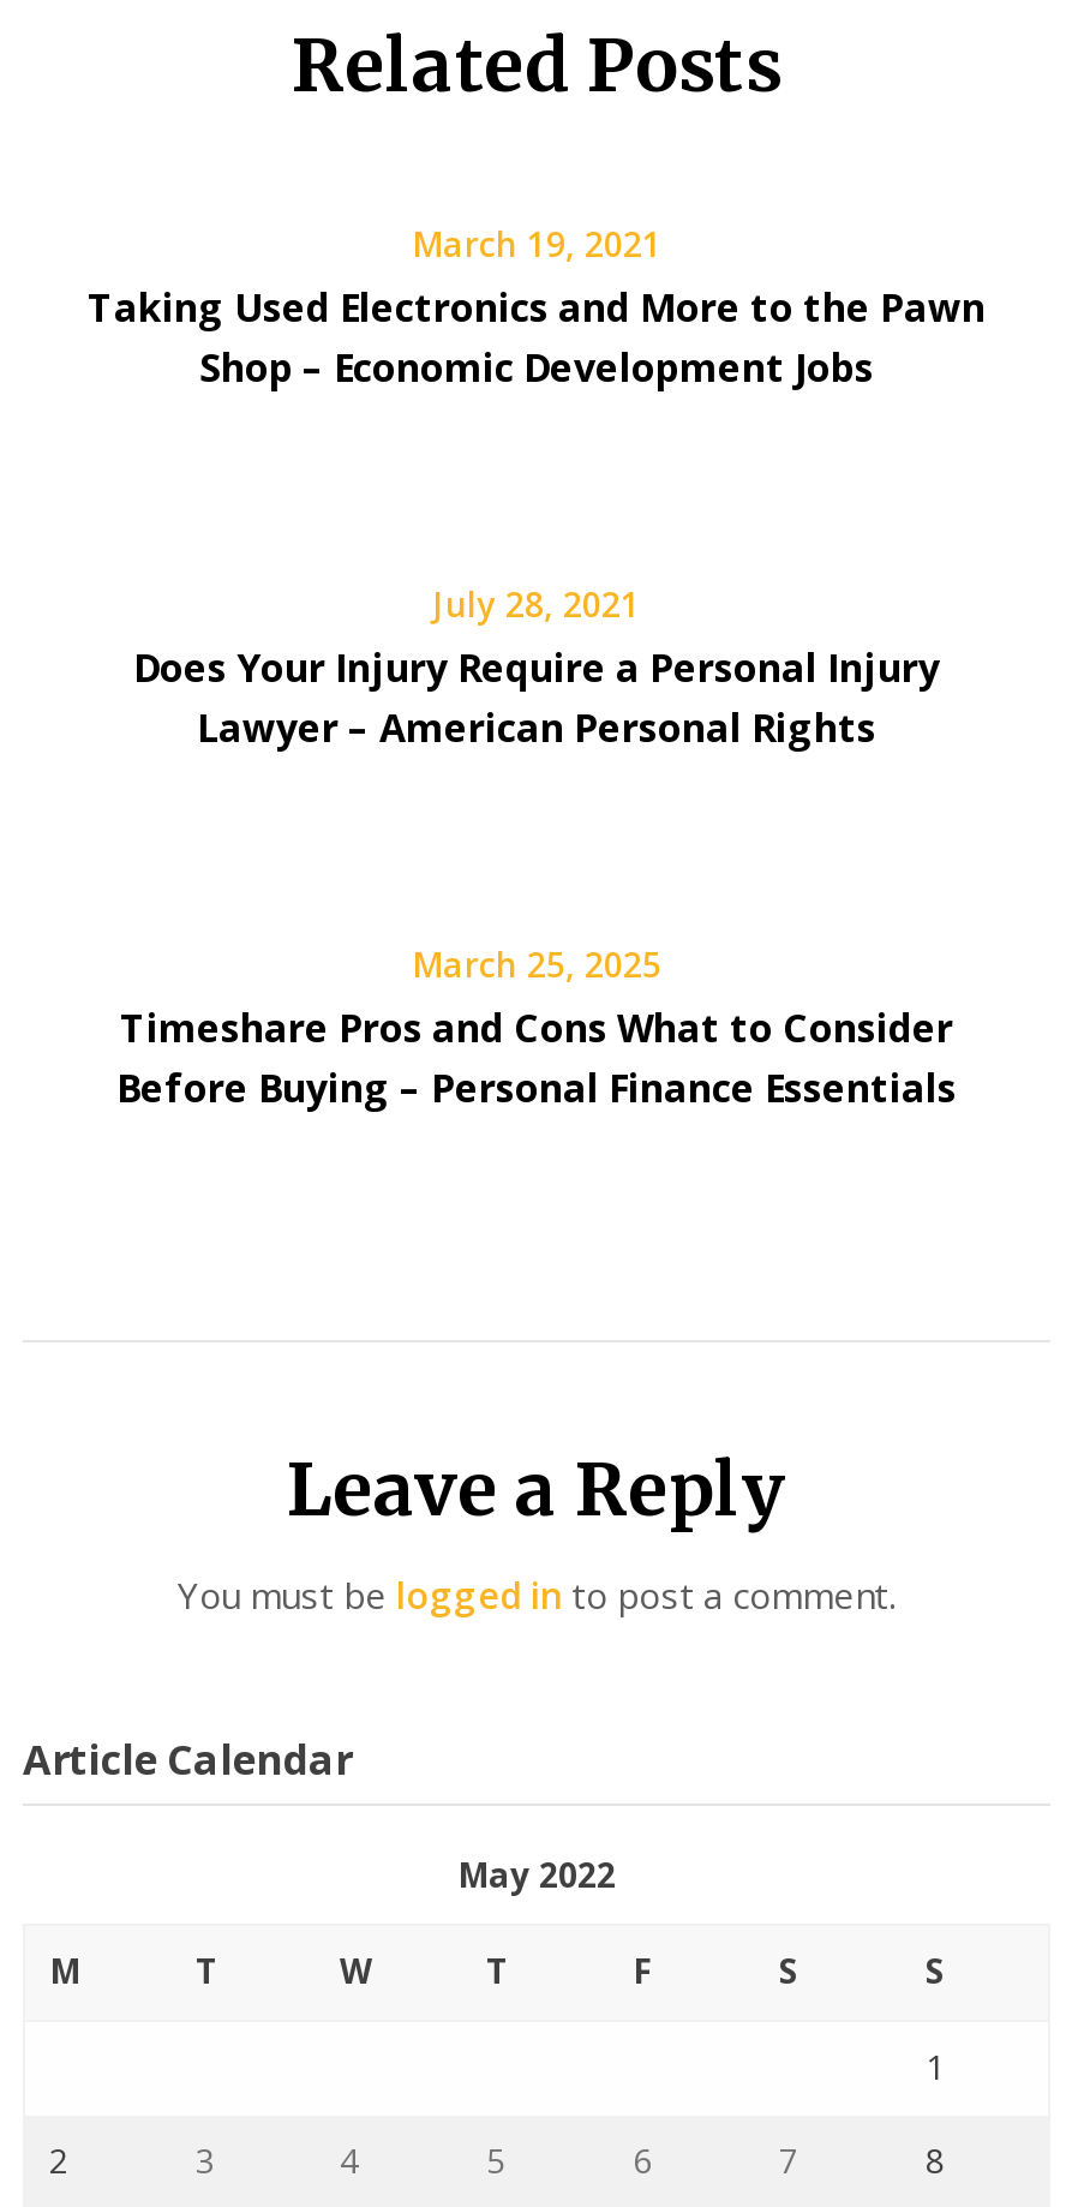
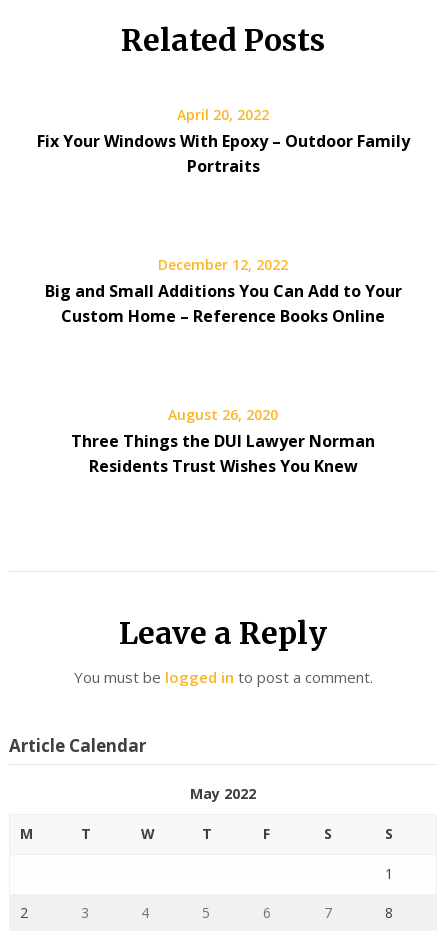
[88,220,986,393] March 19, 2021 | Taking Used Electronics and More to the Pawn | Shop – Economic Development Jobs -> [36,104,409,176] April 20, 2022 | Fix Your Windows With Epoxy – Outdoor Family | Portraits
[133,580,940,753] July 28, 2021 | Does Your Injury Require a Personal Injury | Lawyer – American Personal Rights -> [44,254,401,326] December 12, 2022 | Big and Small Additions You Can Add to Your | Custom Home – Reference Books Online
[116,940,957,1113] March 25, 2025 | Timeshare Pros and Cons What to Consider | Before Buying – Personal Finance Essentials -> [71,404,375,476] August 26, 2020 | Three Things the DUI Lawyer Norman | Residents Trust Wishes You Knew

